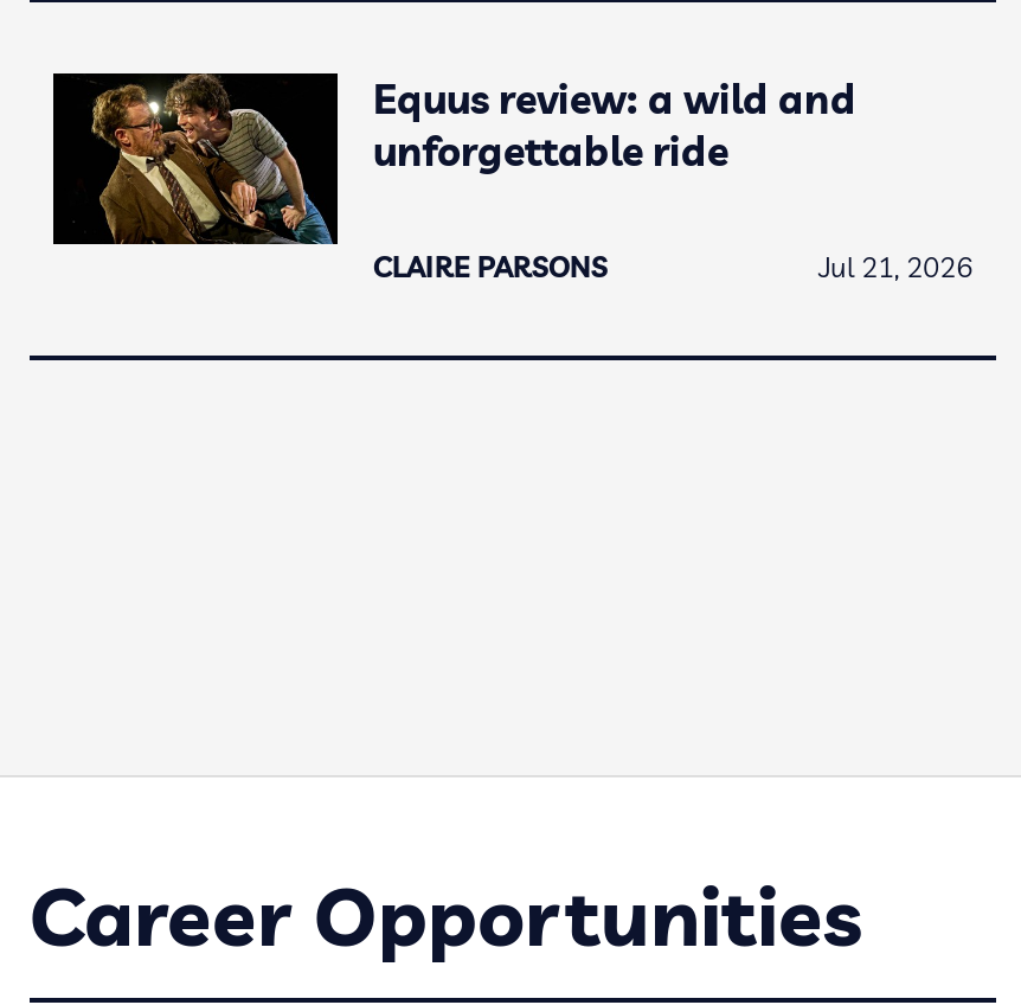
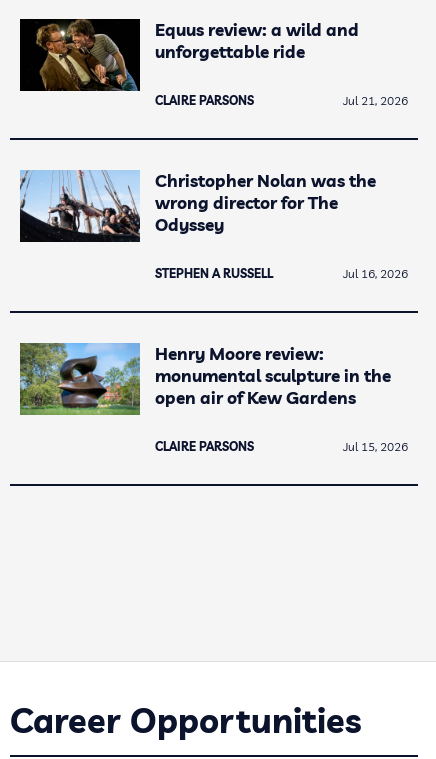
none -> [19,169,408,281] [image] | Christopher Nolan was the | wrong director for The | Odyssey | STEPHEN A RUSSELL | Jul 16, 2026
none -> [19,342,408,454] [image] | Henry Moore review: | monumental sculpture in the | open air of Kew Gardens | CLAIRE PARSONS | Jul 15, 2026

